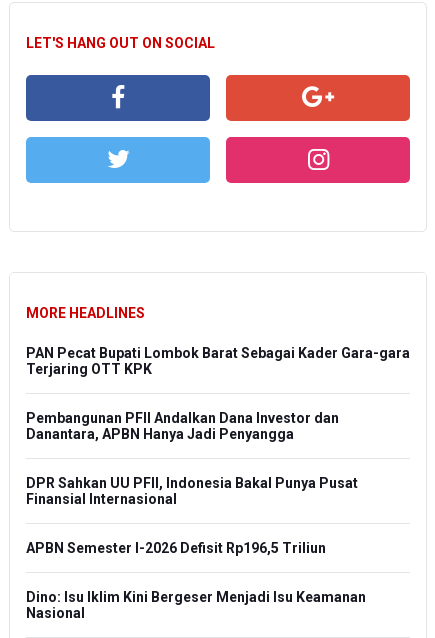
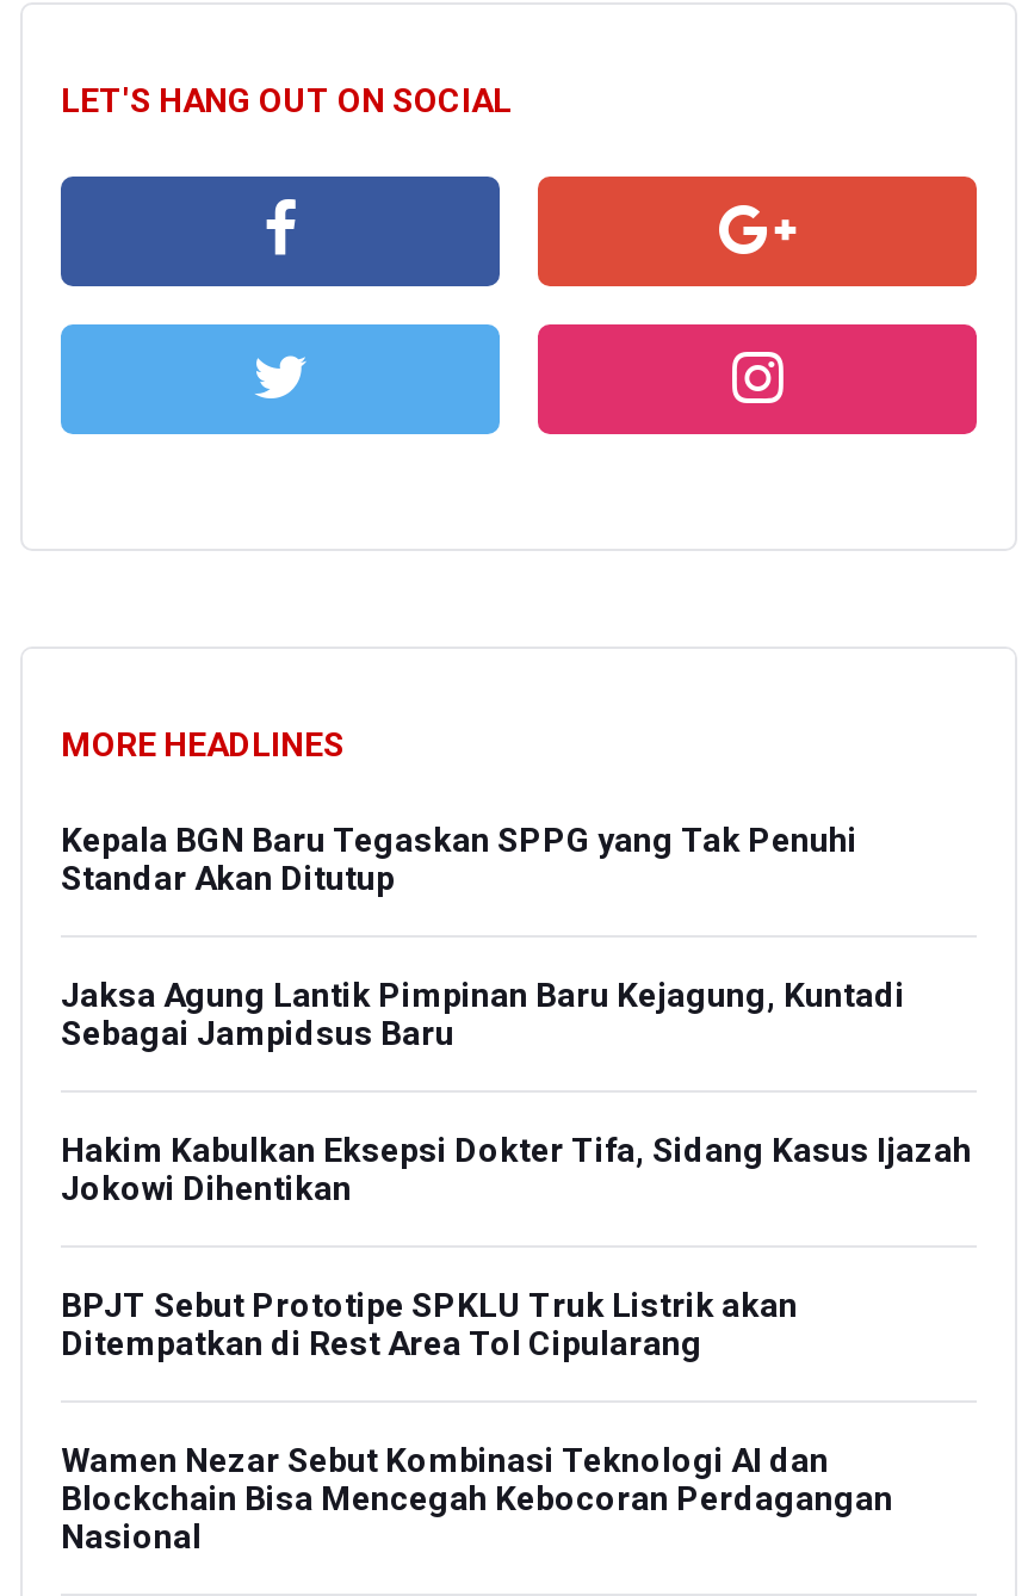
[26,345,410,377] PAN Pecat Bupati Lombok Barat Sebagai Kader Gara-gara | Terjaring OTT KPK -> [61,822,857,898] Kepala BGN Baru Tegaskan SPPG yang Tak Penuhi | Standar Akan Ditutup
[26,410,339,442] Pembangunan PFII Andalkan Dana Investor dan | Danantara, APBN Hanya Jadi Penyangga -> [61,977,905,1053] Jaksa Agung Lantik Pimpinan Baru Kejagung, Kuntadi | Sebagai Jampidsus Baru
[26,475,358,507] DPR Sahkan UU PFII, Indonesia Bakal Punya Pusat | Finansial Internasional -> [61,1132,972,1208] Hakim Kabulkan Eksepsi Dokter Tifa, Sidang Kasus Ijazah | Jokowi Dihentikan
[26,540,326,556] APBN Semester I-2026 Defisit Rp196,5 Triliun -> [61,1287,798,1363] BPJT Sebut Prototipe SPKLU Truk Listrik akan | Ditempatkan di Rest Area Tol Cipularang
[26,589,366,605] Dino: Isu Iklim Kini Bergeser Menjadi Isu Keamanan -> [61,1442,893,1518] Wamen Nezar Sebut Kombinasi Teknologi AI dan | Blockchain Bisa Mencegah Kebocoran Perdagangan

